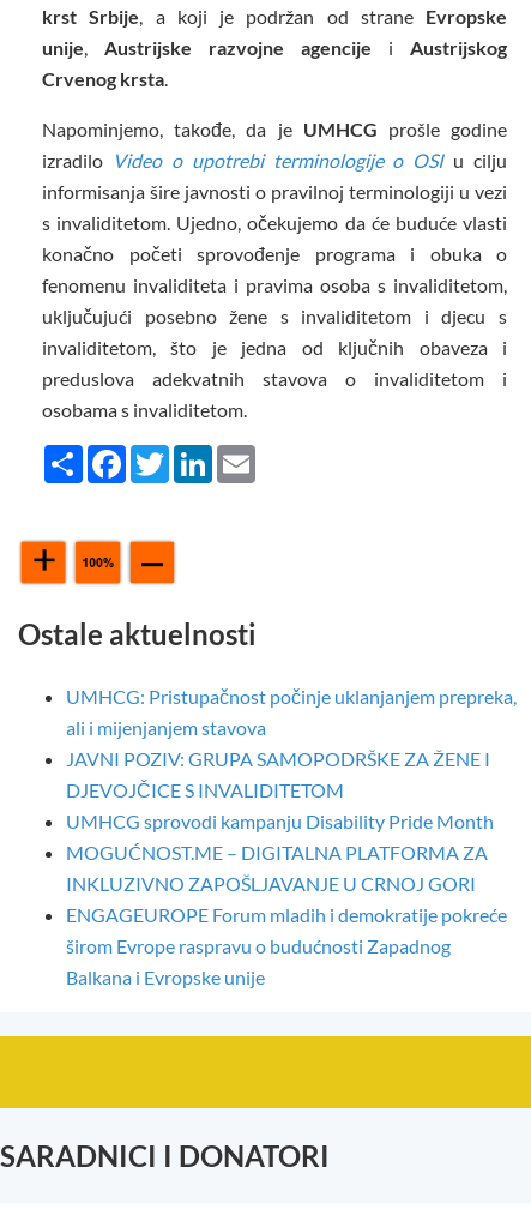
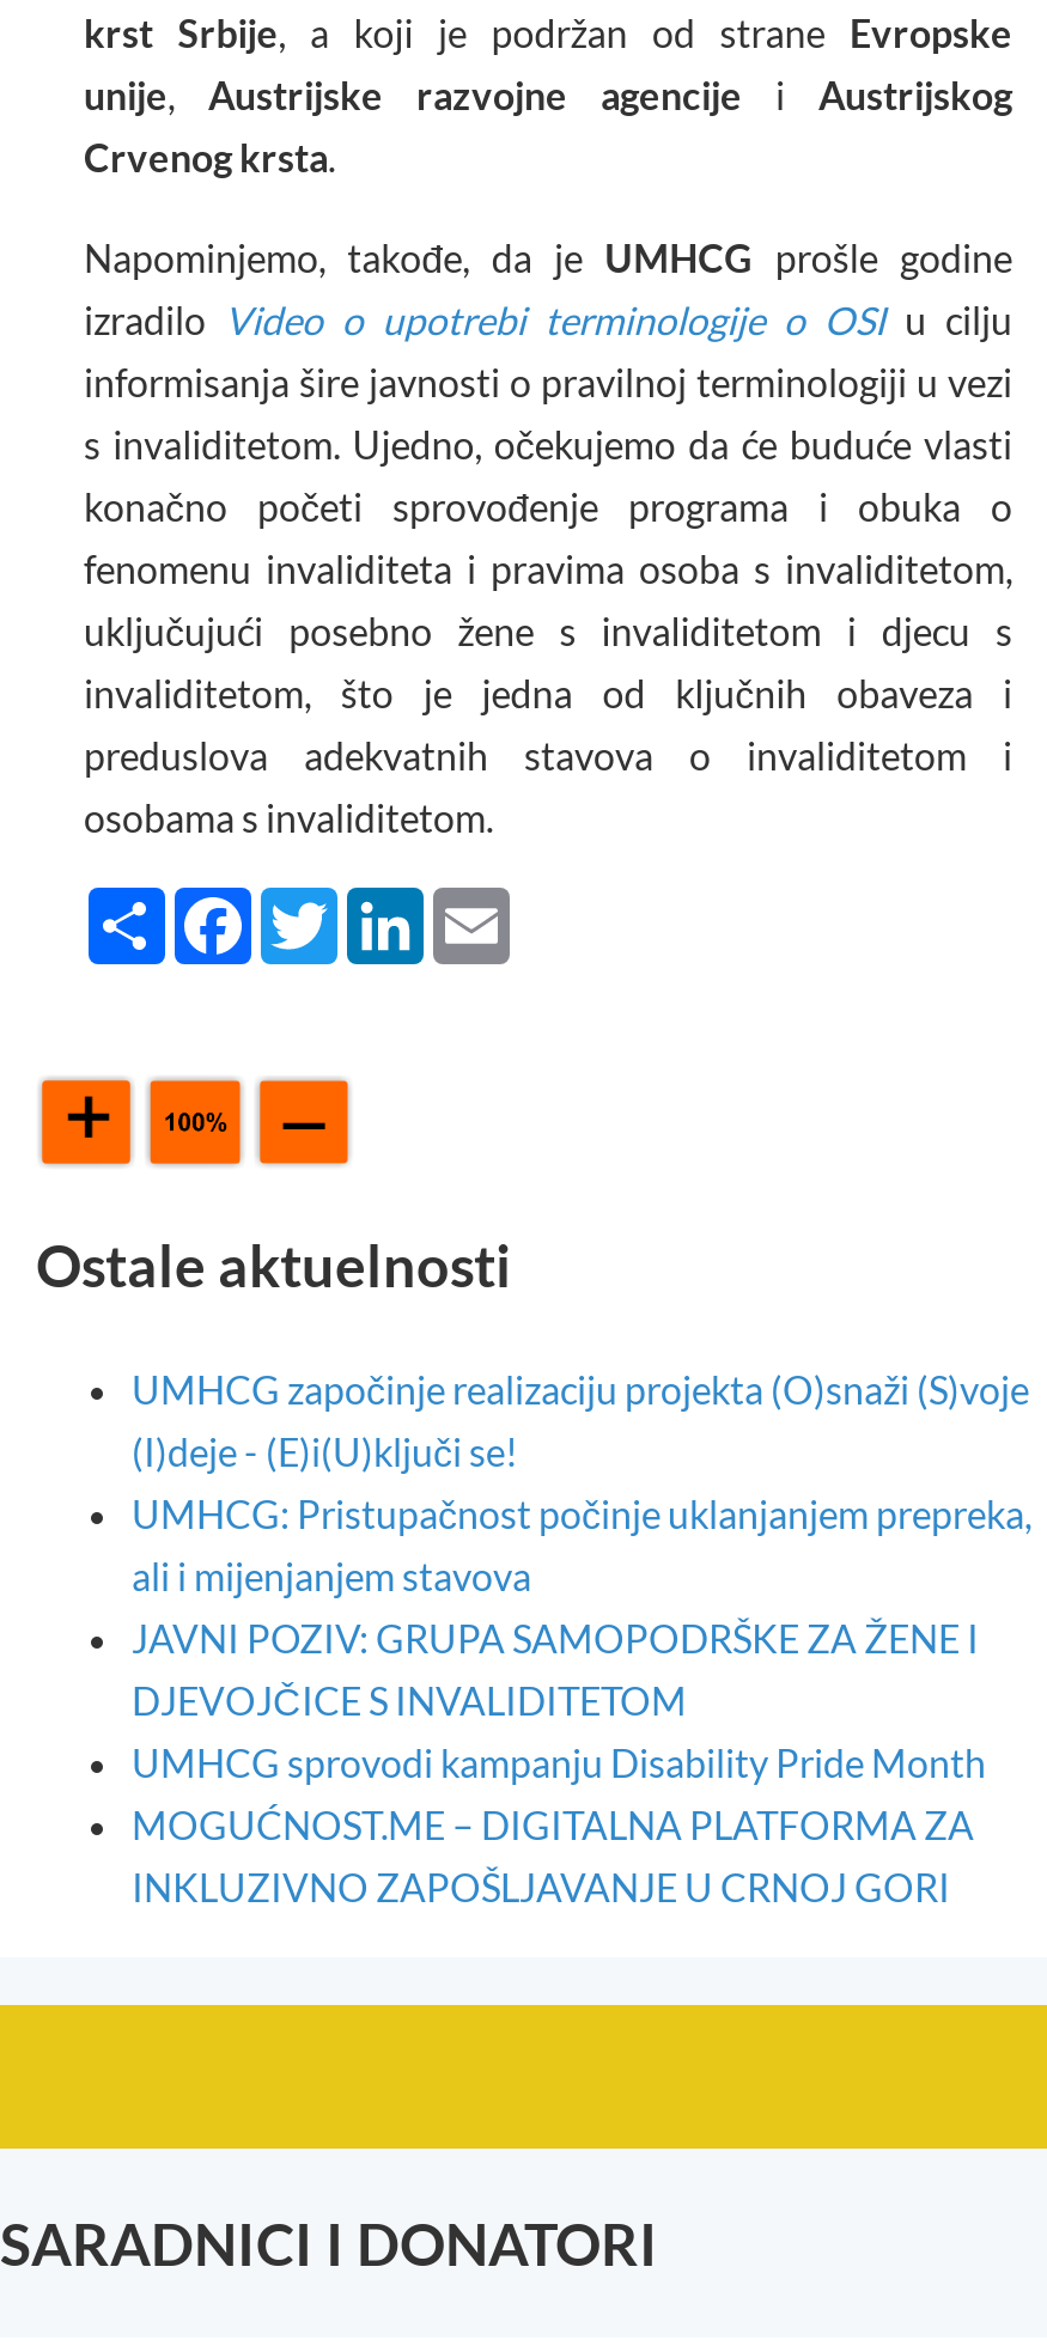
none -> [132,1366,1029,1474] UMHCG započinje realizaciju projekta (O)snaži (S)voje | (I)deje - (E)i(U)ključi se!
moved [66,685,517,895] -> [132,1491,1031,1910]: UMHCG: Pristupačnost počinje uklanjanjem prepreka, | ali i mijenjanjem stavova | JAVNI POZIV: GRUPA SAMOPODRŠKE ZA ŽENE I | DJEVOJČICE S INVALIDITETOM | UMHCG sprovodi kampanju Disability Pride Month | MOGUĆNOST.ME – DIGITALNA PLATFORMA ZA | INKLUZIVNO ZAPOŠLJAVANJE U CRNOJ GORI
[66,903,507,988] ENGAGEUROPE Forum mladih i demokratije pokreće | širom Evrope raspravu o budućnosti Zapadnog | Balkana i Evropske unije -> none

